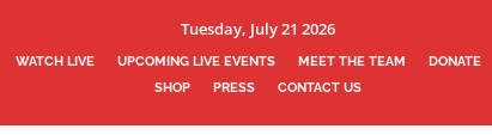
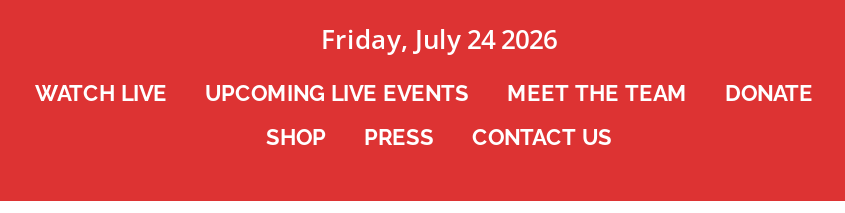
[180,18,335,39] Tuesday, July 21 2026 -> [321,21,557,57] Friday, July 24 2026

